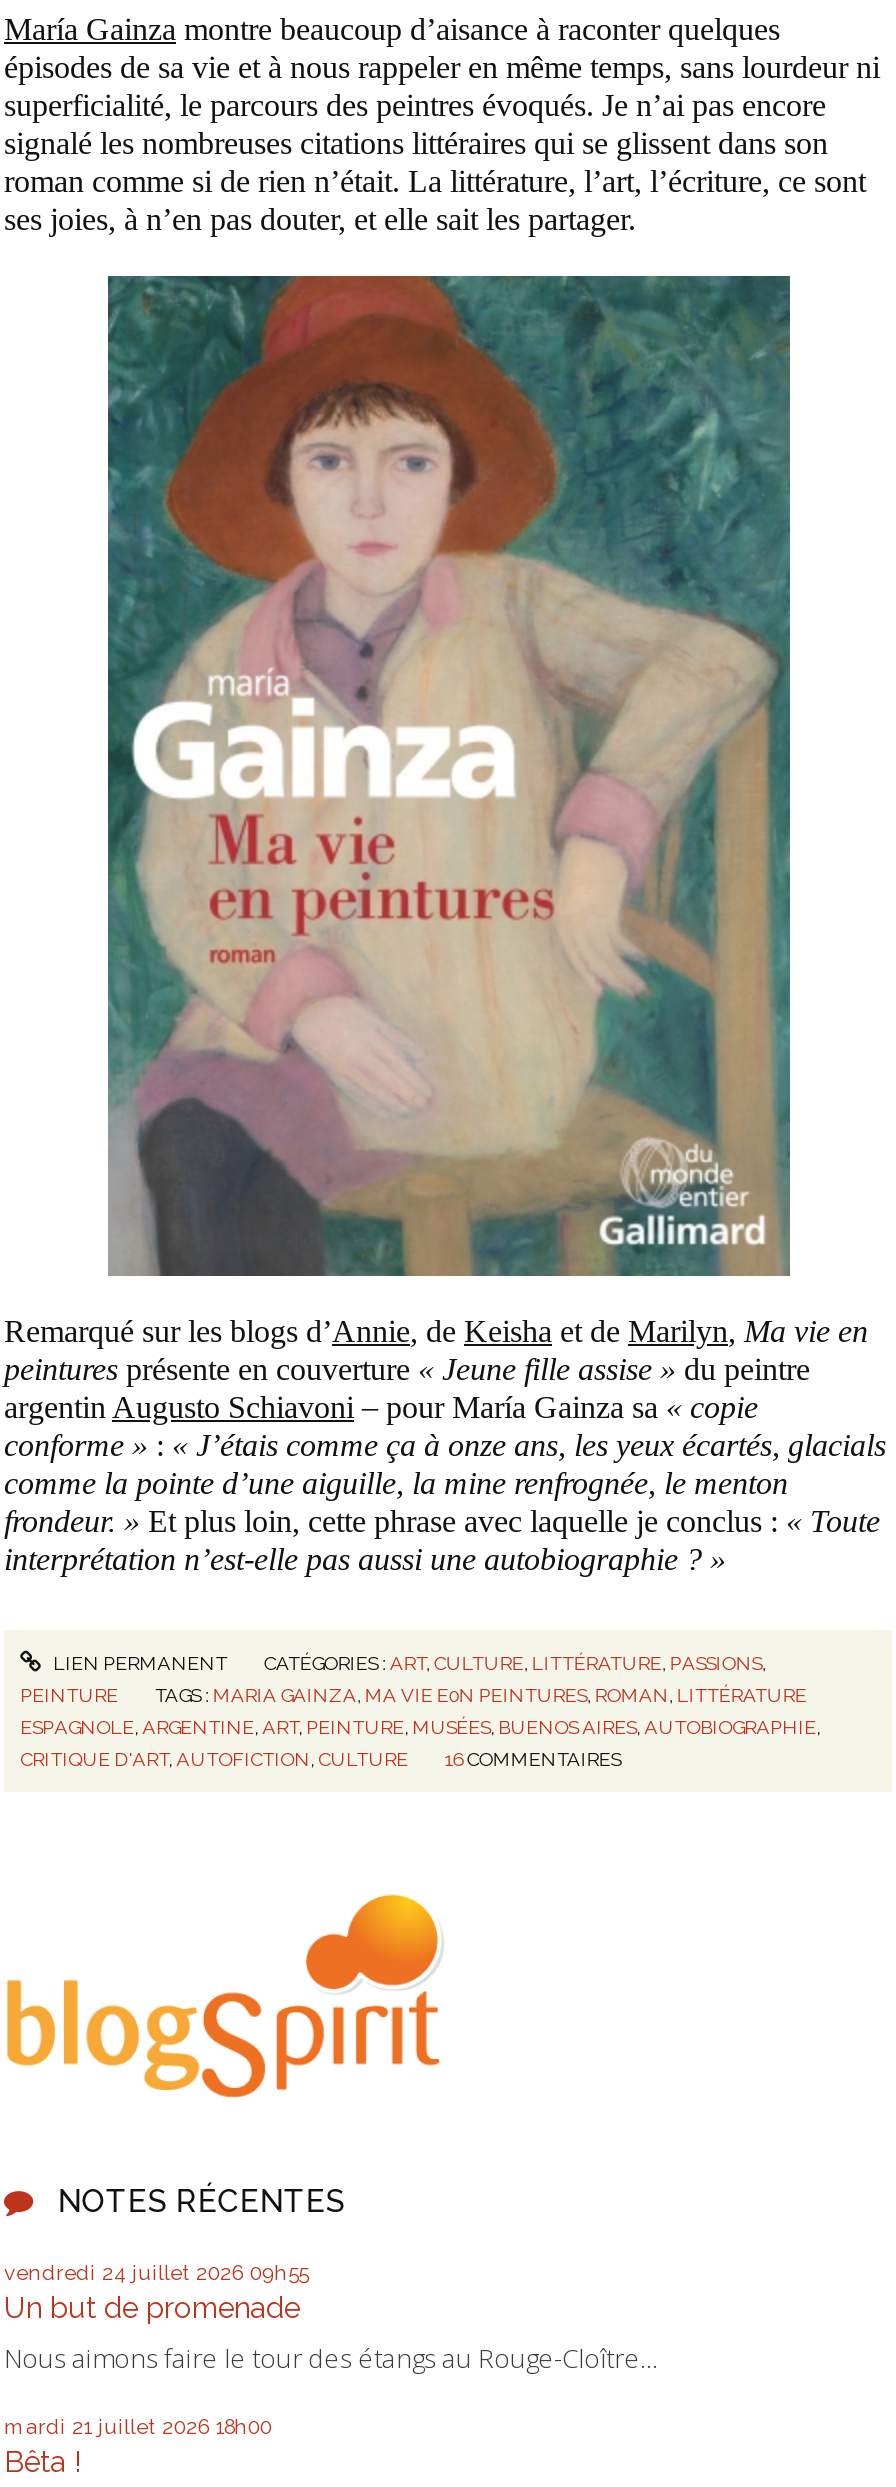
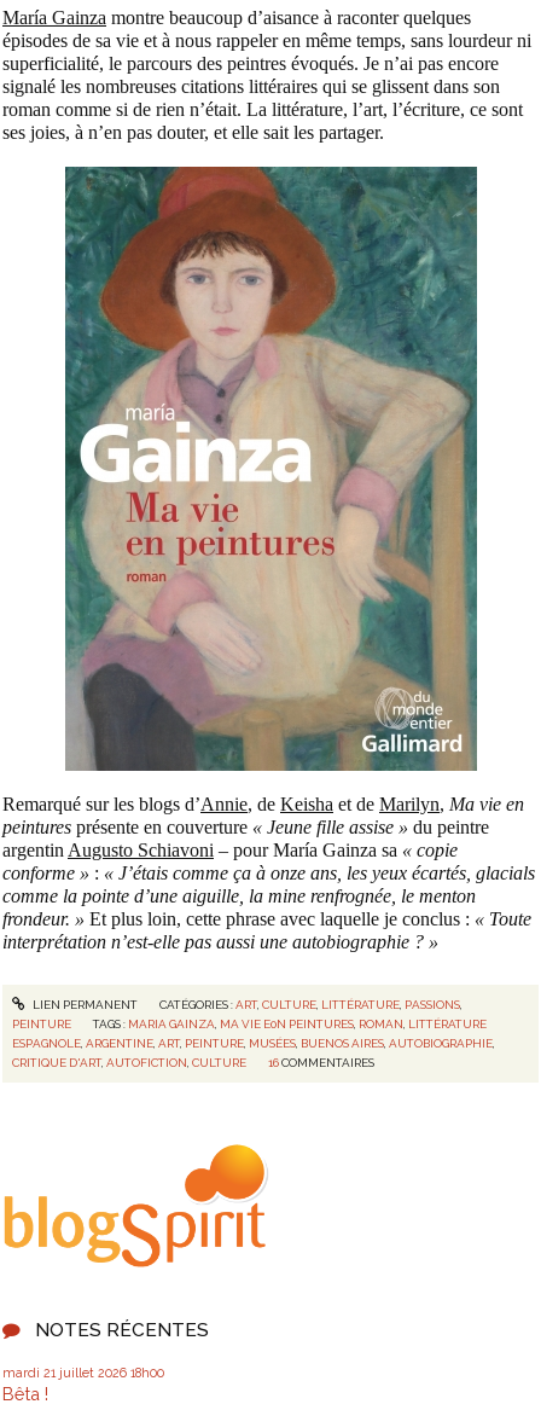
[4,2261,658,2377] vendredi 24 juillet 2026 09h55 | Un but de promenade | Nous aimons faire le tour des étangs au Rouge-Cloître... -> none

